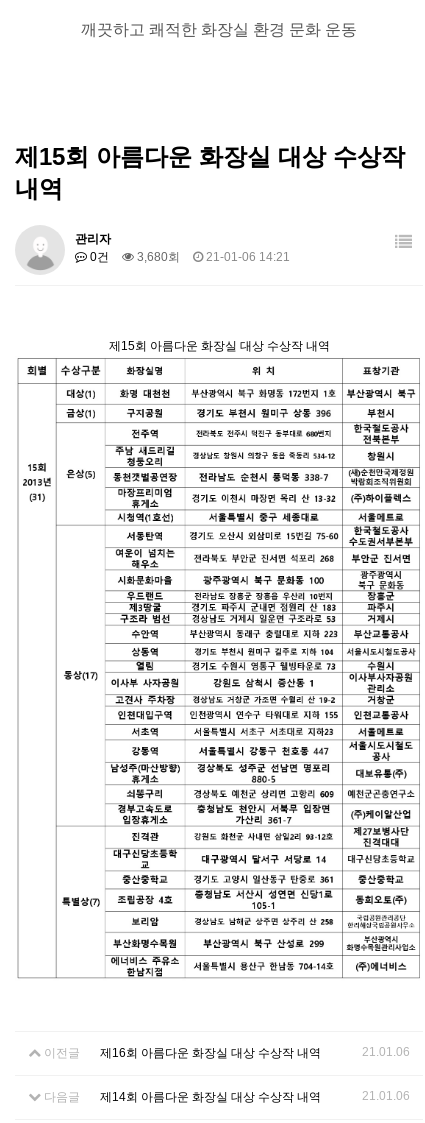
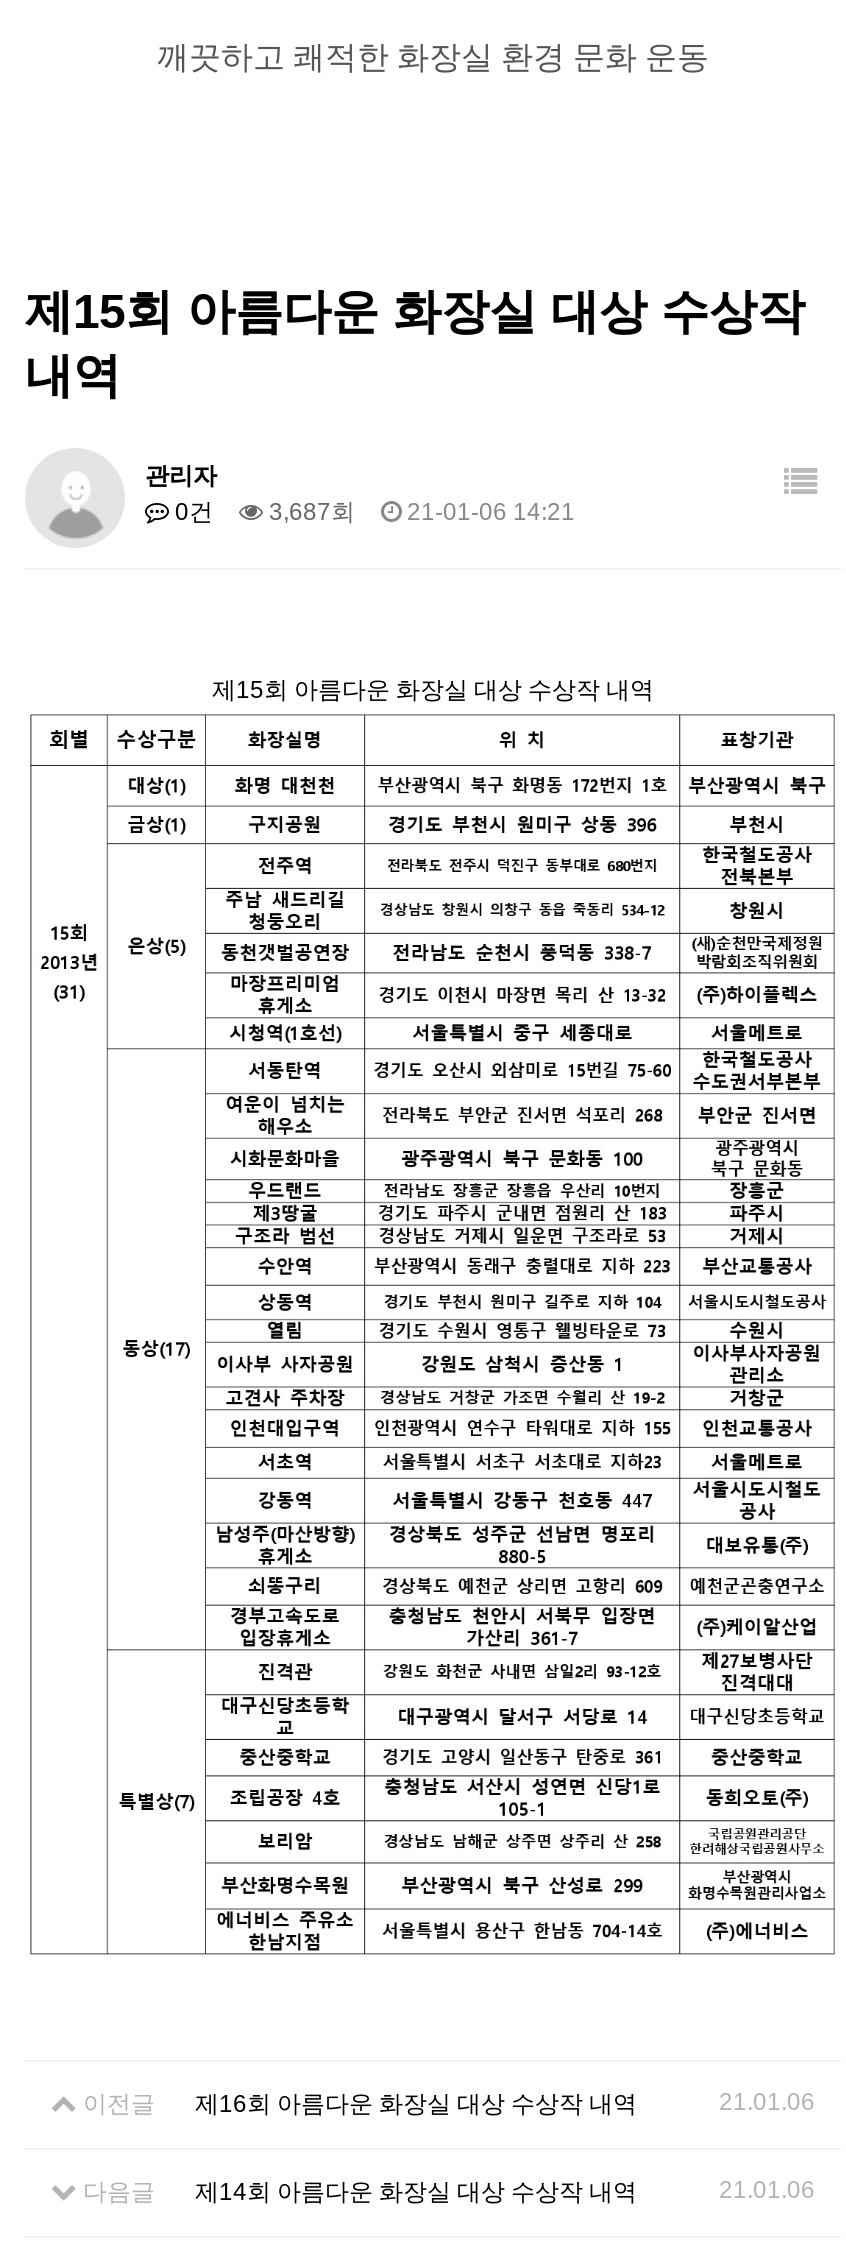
[87,250,290,264] 0건 3,680회 21-01-06 14:21 -> [169,498,575,526] 0건 3,687회 21-01-06 14:21

